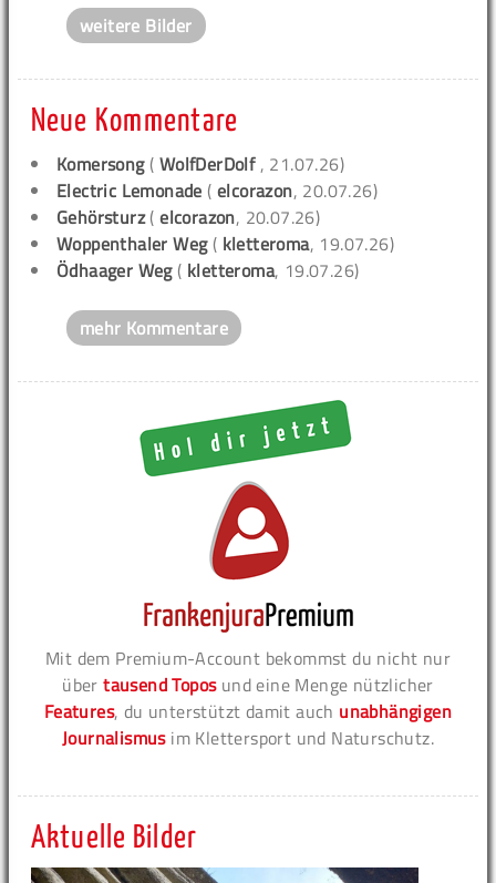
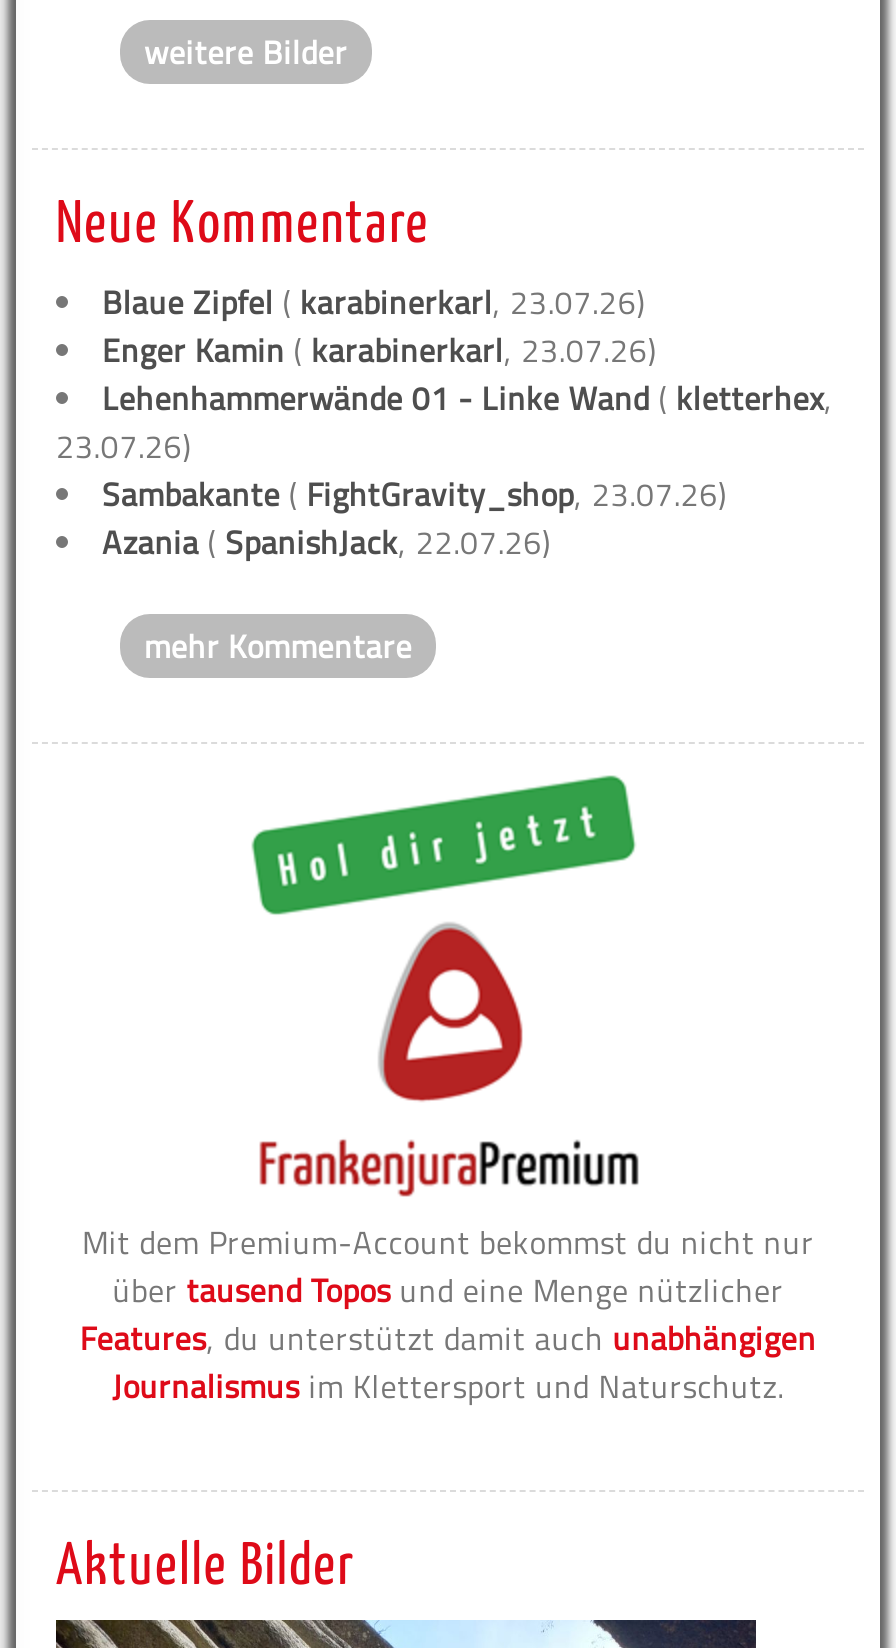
[56,150,394,283] Komersong (WolfDerDolf, 21.07.26) | Electric Lemonade (elcorazon, 20.07.26) | Gehörsturz (elcorazon, 20.07.26) | Woppenthaler Weg (kletteroma, 19.07.26) | Ödhaager Weg (kletteroma, 19.07.26) -> [56,277,833,565] Blaue Zipfel (karabinerkarl, 23.07.26) | Enger Kamin (karabinerkarl, 23.07.26) | Lehenhammerwände 01 - Linke Wand (kletterhex, | 23.07.26) | Sambakante (FightGravity_shop, 23.07.26) | Azania (SpanishJack, 22.07.26)

